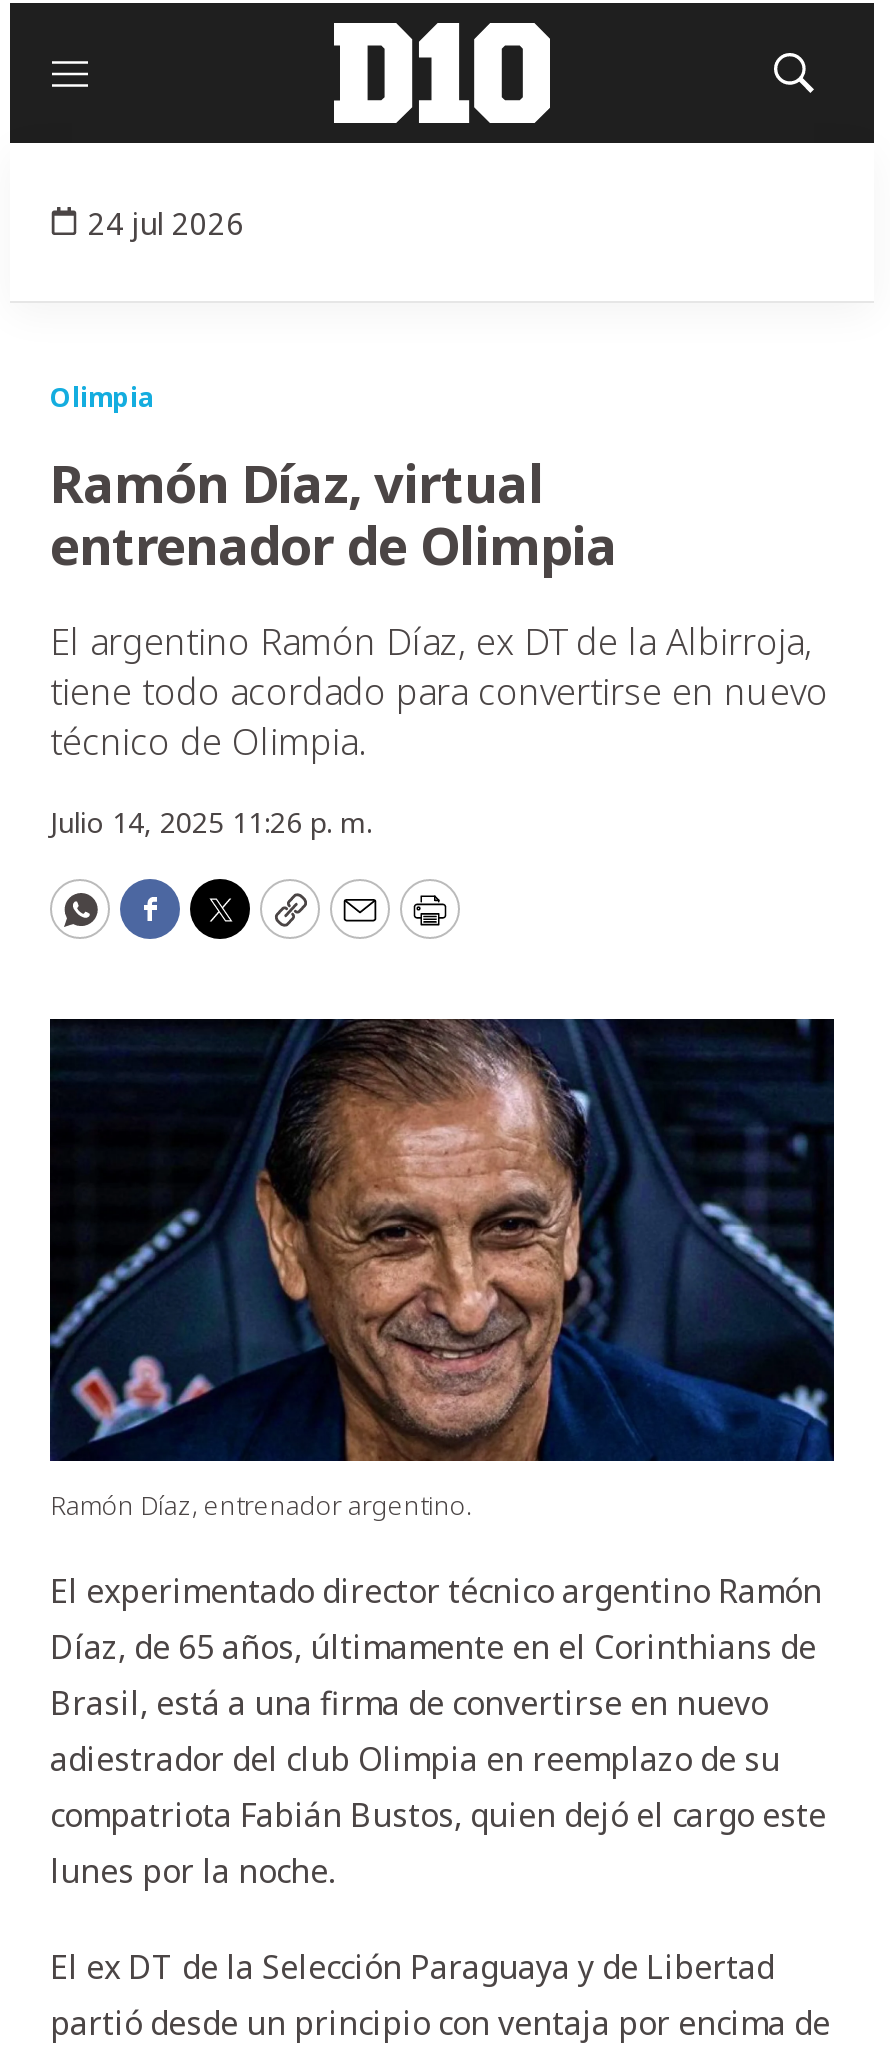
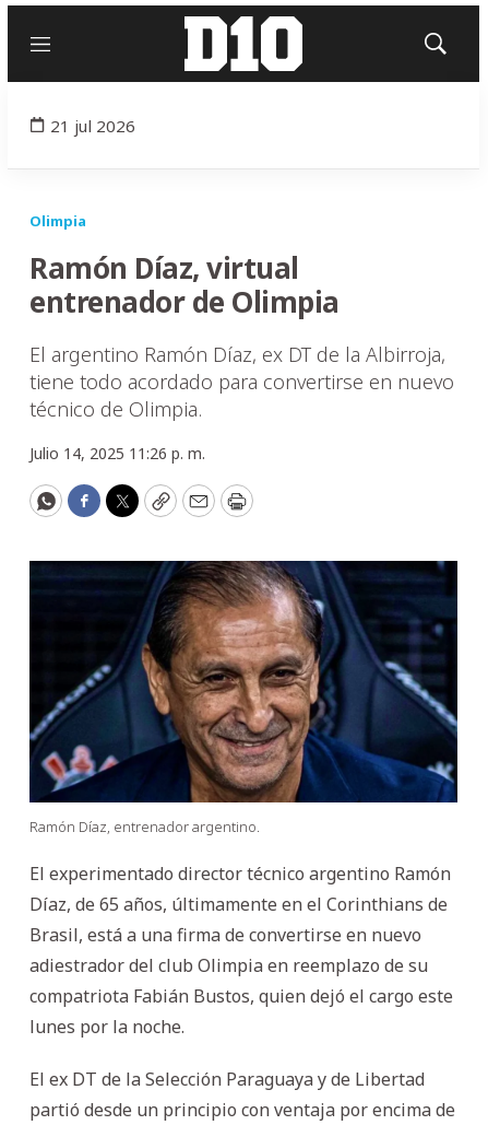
[88,202,244,242] 24 jul 2026 -> [50,114,135,136] 21 jul 2026

